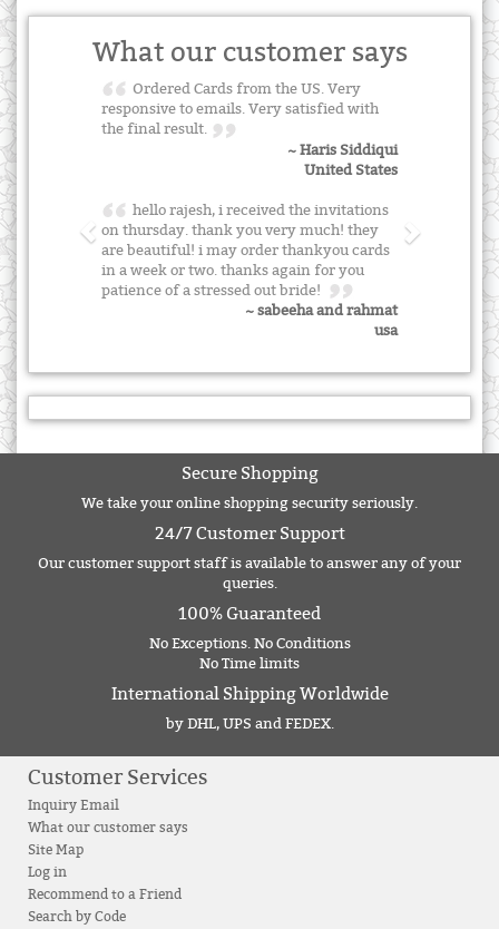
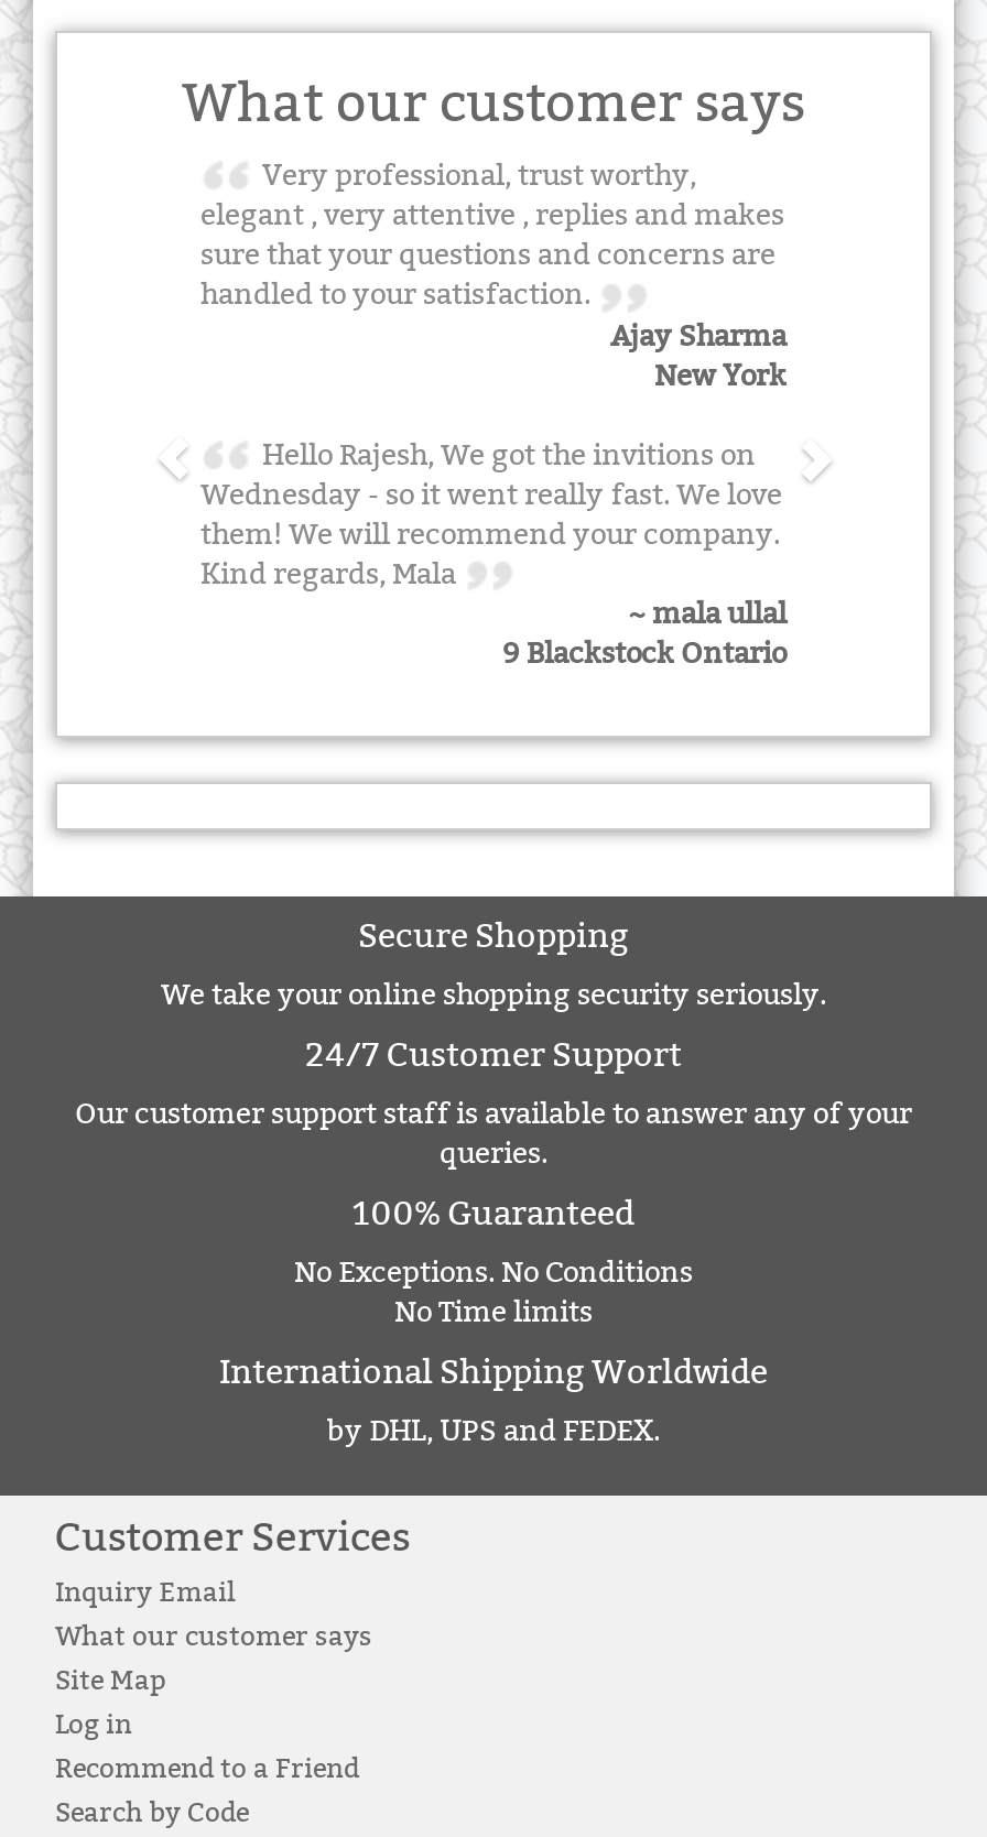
[101,80,398,179] Ordered Cards from the US. Very | responsive to emails. Very satisfied with | the final result. | ~ Haris Siddiqui | United States -> [200,159,787,393] Very professional, trust worthy, | elegant , very attentive , replies and makes | sure that your questions and concerns are | handled to your satisfaction. | Ajay Sharma | New York
[101,201,398,340] hello rajesh, i received the invitations | on thursday. thank you very much! they | are beautiful! i may order thankyou cards | in a week or two. thanks again for you | patience of a stressed out bride! | ~ sabeeha and rahmat | usa -> [200,437,787,672] Hello Rajesh, We got the invitions on | Wednesday - so it went really fast. We love | them! We will recommend your company. | Kind regards, Mala | ~ mala ullal | 9 Blackstock Ontario

